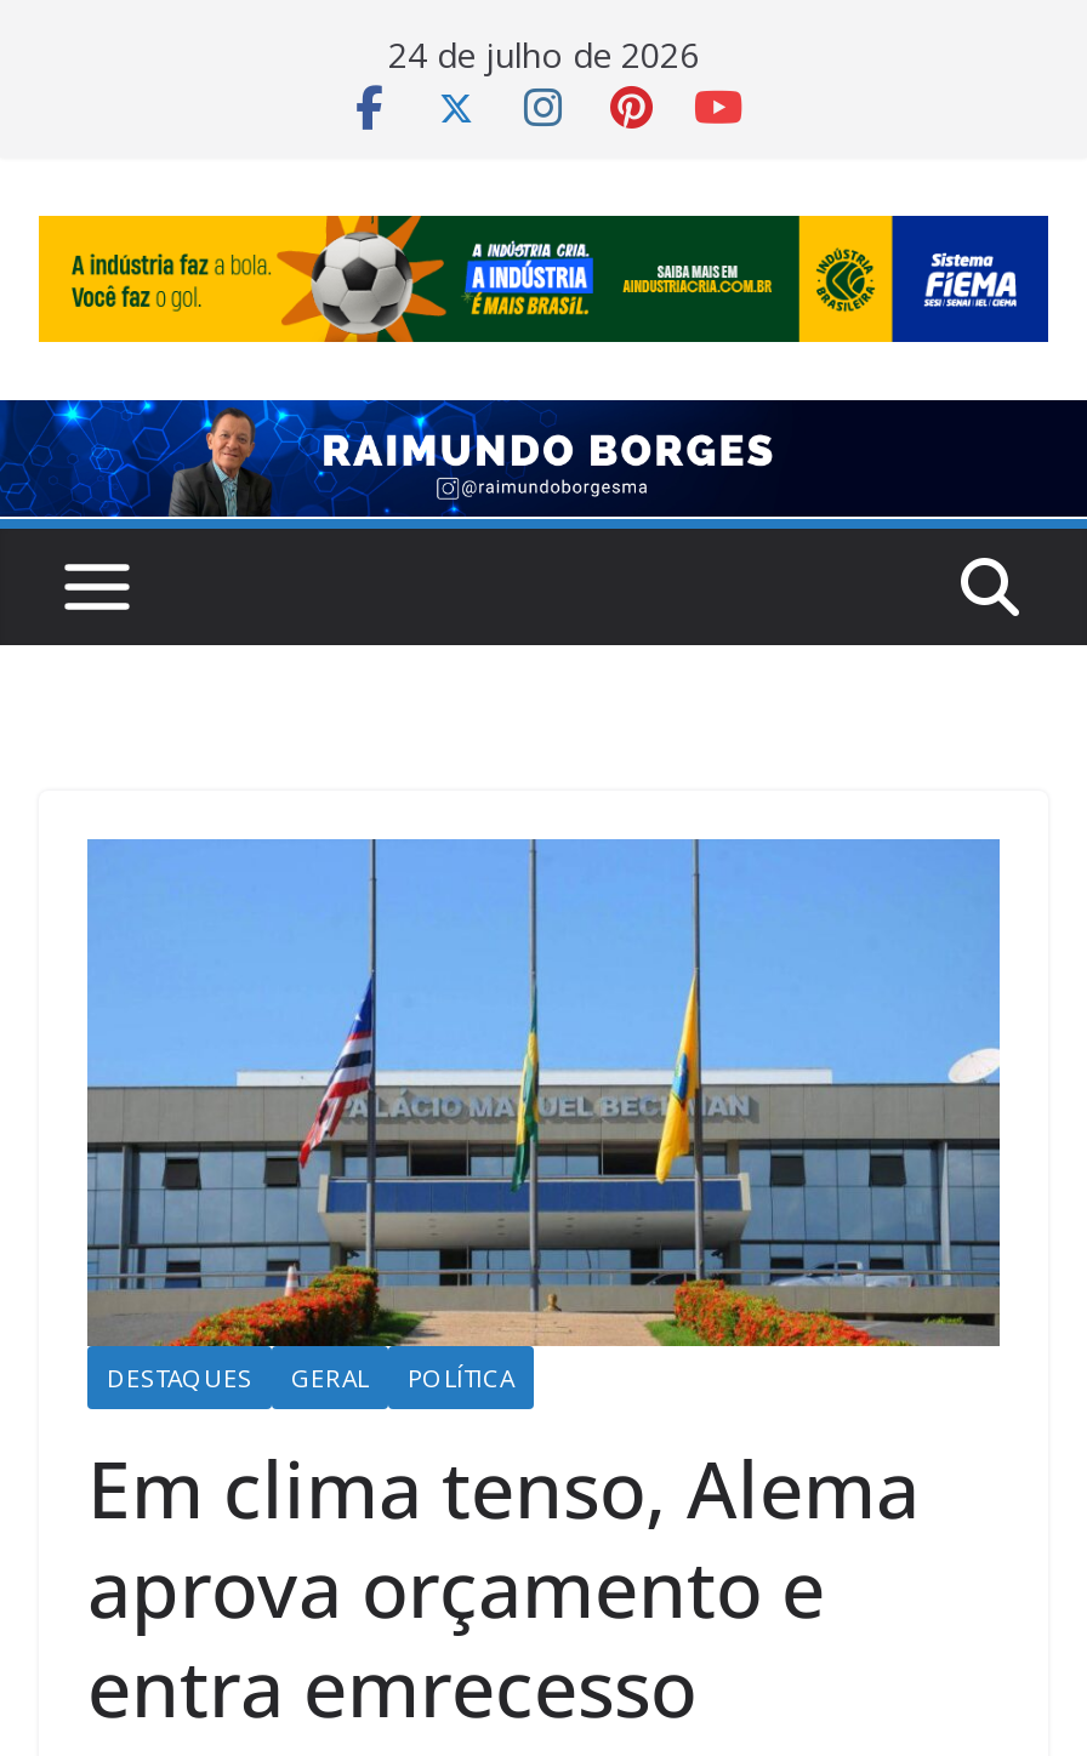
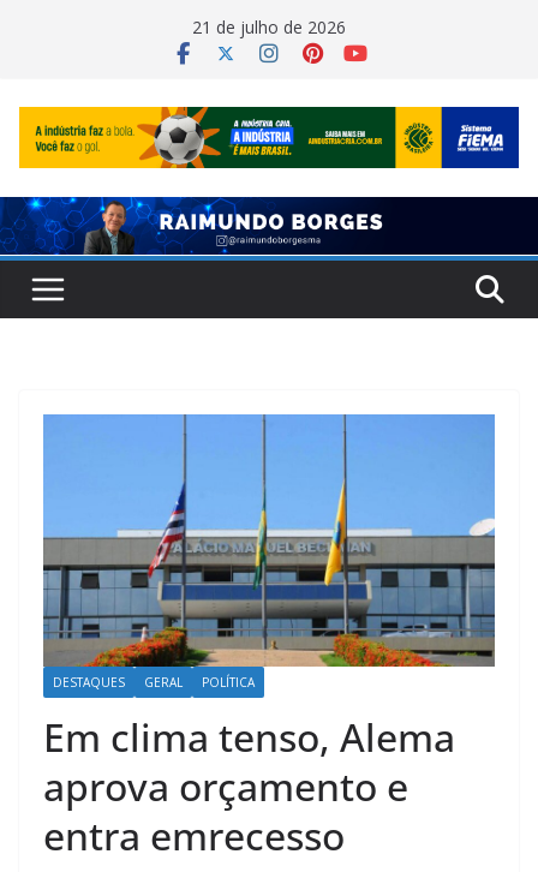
[388,32,699,78] 24 de julho de 2026 -> [192,16,346,38] 21 de julho de 2026

